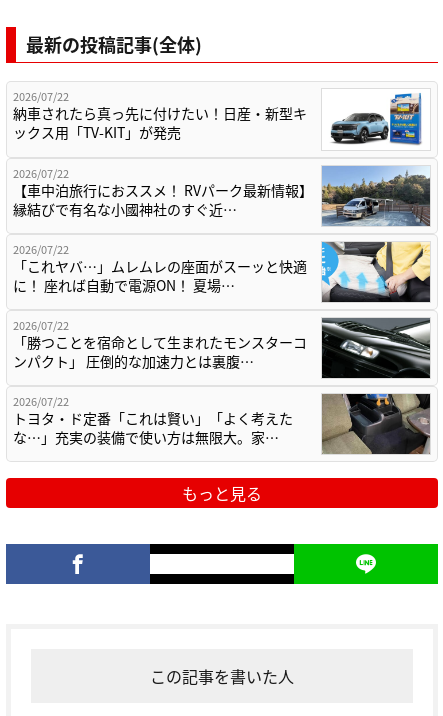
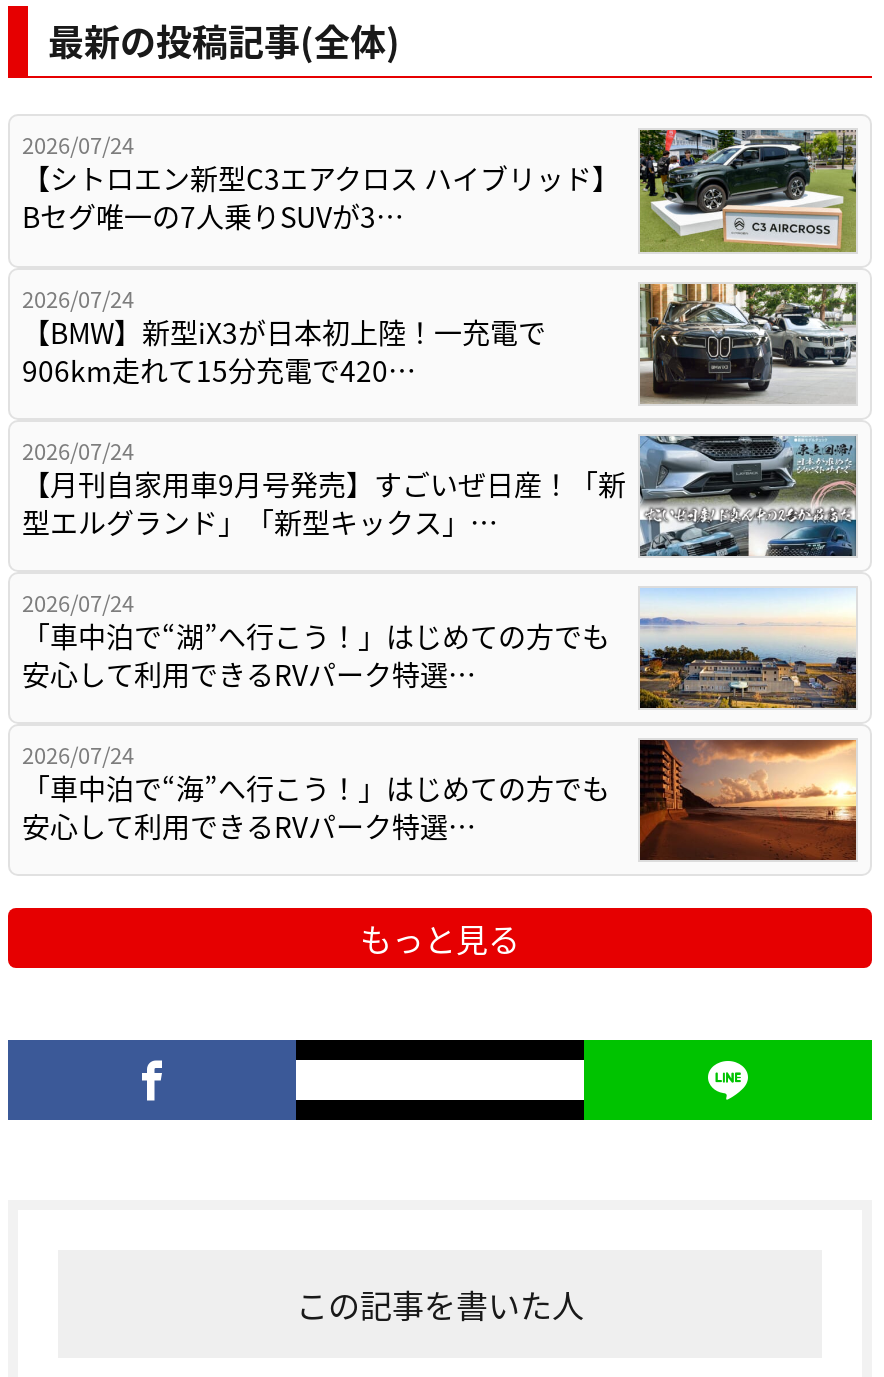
[13,88,430,150] [image] | 2026/07/22 | 納車されたら真っ先に付けたい！日産・新型キ | ックス用「TV-KIT」が発売 -> [22,128,858,254] [image] | 2026/07/24 | 【シトロエン新型C3エアクロス ハイブリッド】 | Bセグ唯一の7人乗りSUVが3…
[13,164,313,218] 2026/07/22 | 【車中泊旅行におススメ！ RVパーク最新情報】 | 縁結びで有名な小國神社のすぐ近… -> [22,281,546,389] 2026/07/24 | 【BMW】新型iX3が日本初上陸！一充電で | 906km走れて15分充電で420…
[13,165,431,295] [image] | 2026/07/22 | 「これヤバ…」ムレムレの座面がスーッと快適 | に！ 座れば自動で電源ON！ 夏場… -> [22,282,858,541] [image] | 2026/07/24 | 【月刊自家用車9月号発売】すごいぜ日産！「新 | 型エルグランド」「新型キックス」…
[13,241,431,371] [image] | 2026/07/22 | 「勝つことを宿命として生まれたモンスターコ | ンパクト」 圧倒的な加速力とは裏腹… -> [22,434,858,693] [image] | 2026/07/24 | 「車中泊で“湖”へ行こう！」はじめての方でも | 安心して利用できるRVパーク特選…
[321,317,431,379] [image] -> [638,588,856,710] [image]
[13,393,431,455] [image] | 2026/07/22 | トヨタ・ド定番「これは賢い」「よく考えた | な…」充実の装備で使い方は無限大。家… -> [22,738,858,860] [image] | 2026/07/24 | 「車中泊で“海”へ行こう！」はじめての方でも | 安心して利用できるRVパーク特選…

